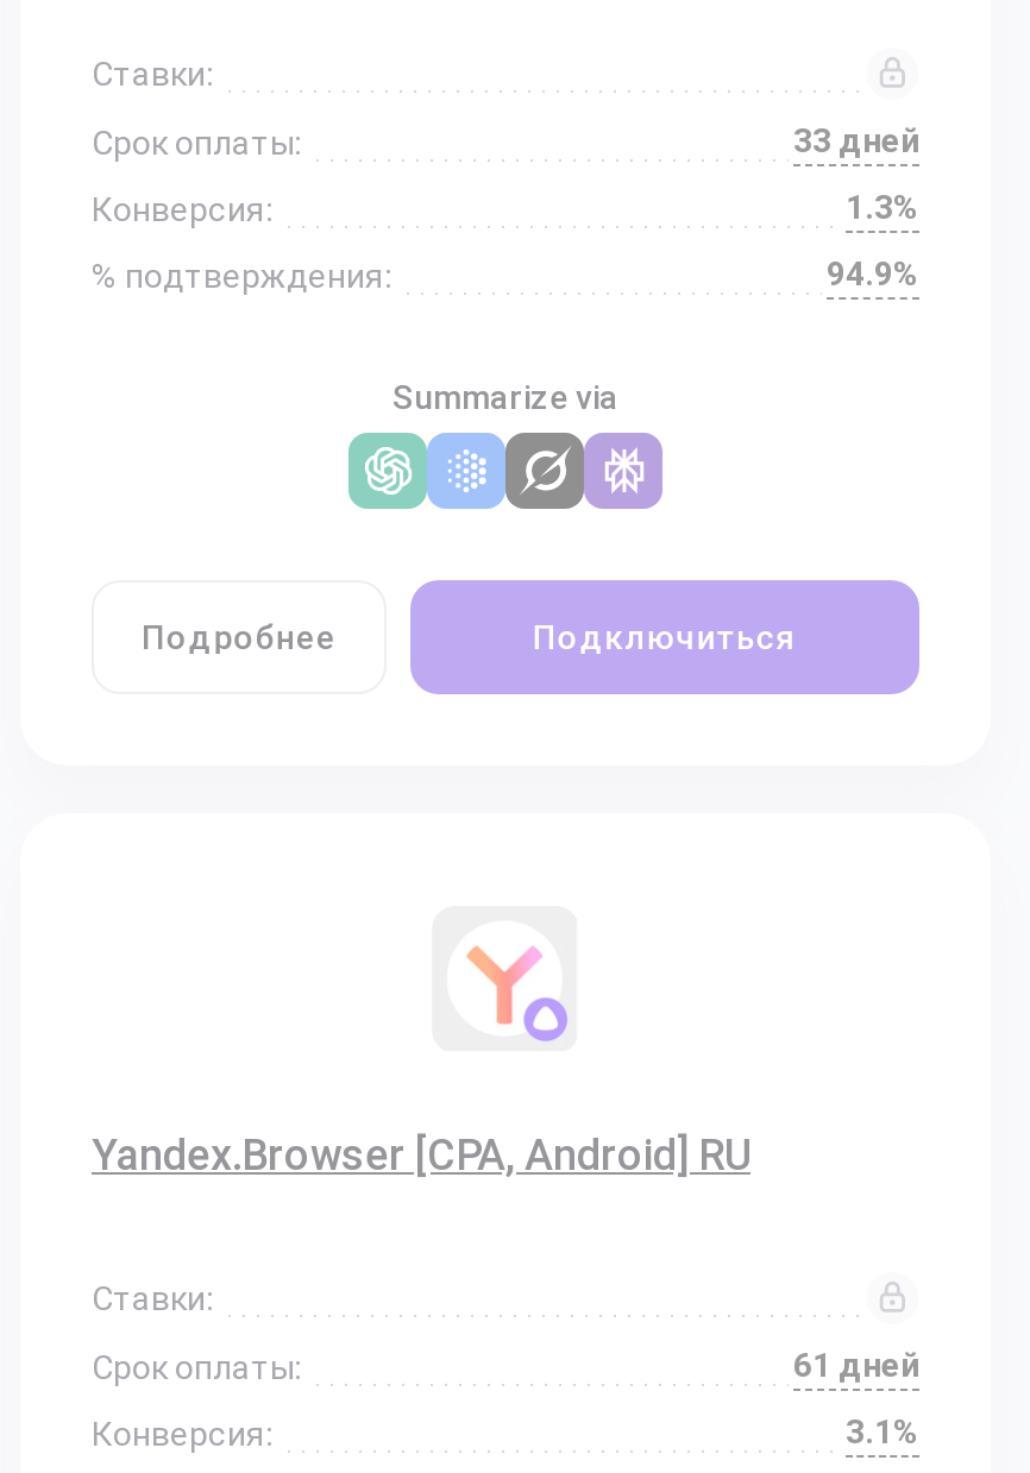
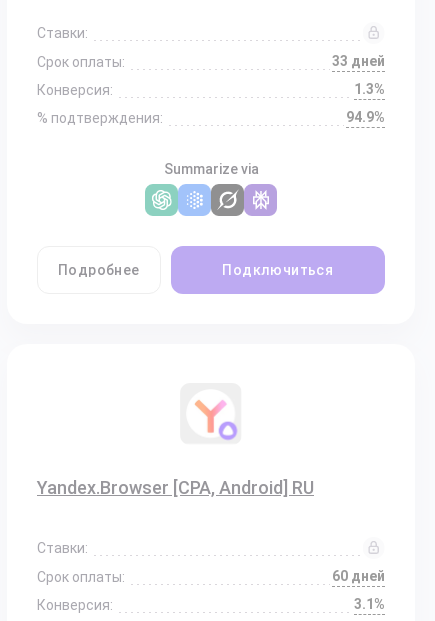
[793,1346,919,1384] 61 дней -> [332,568,385,584] 60 дней

